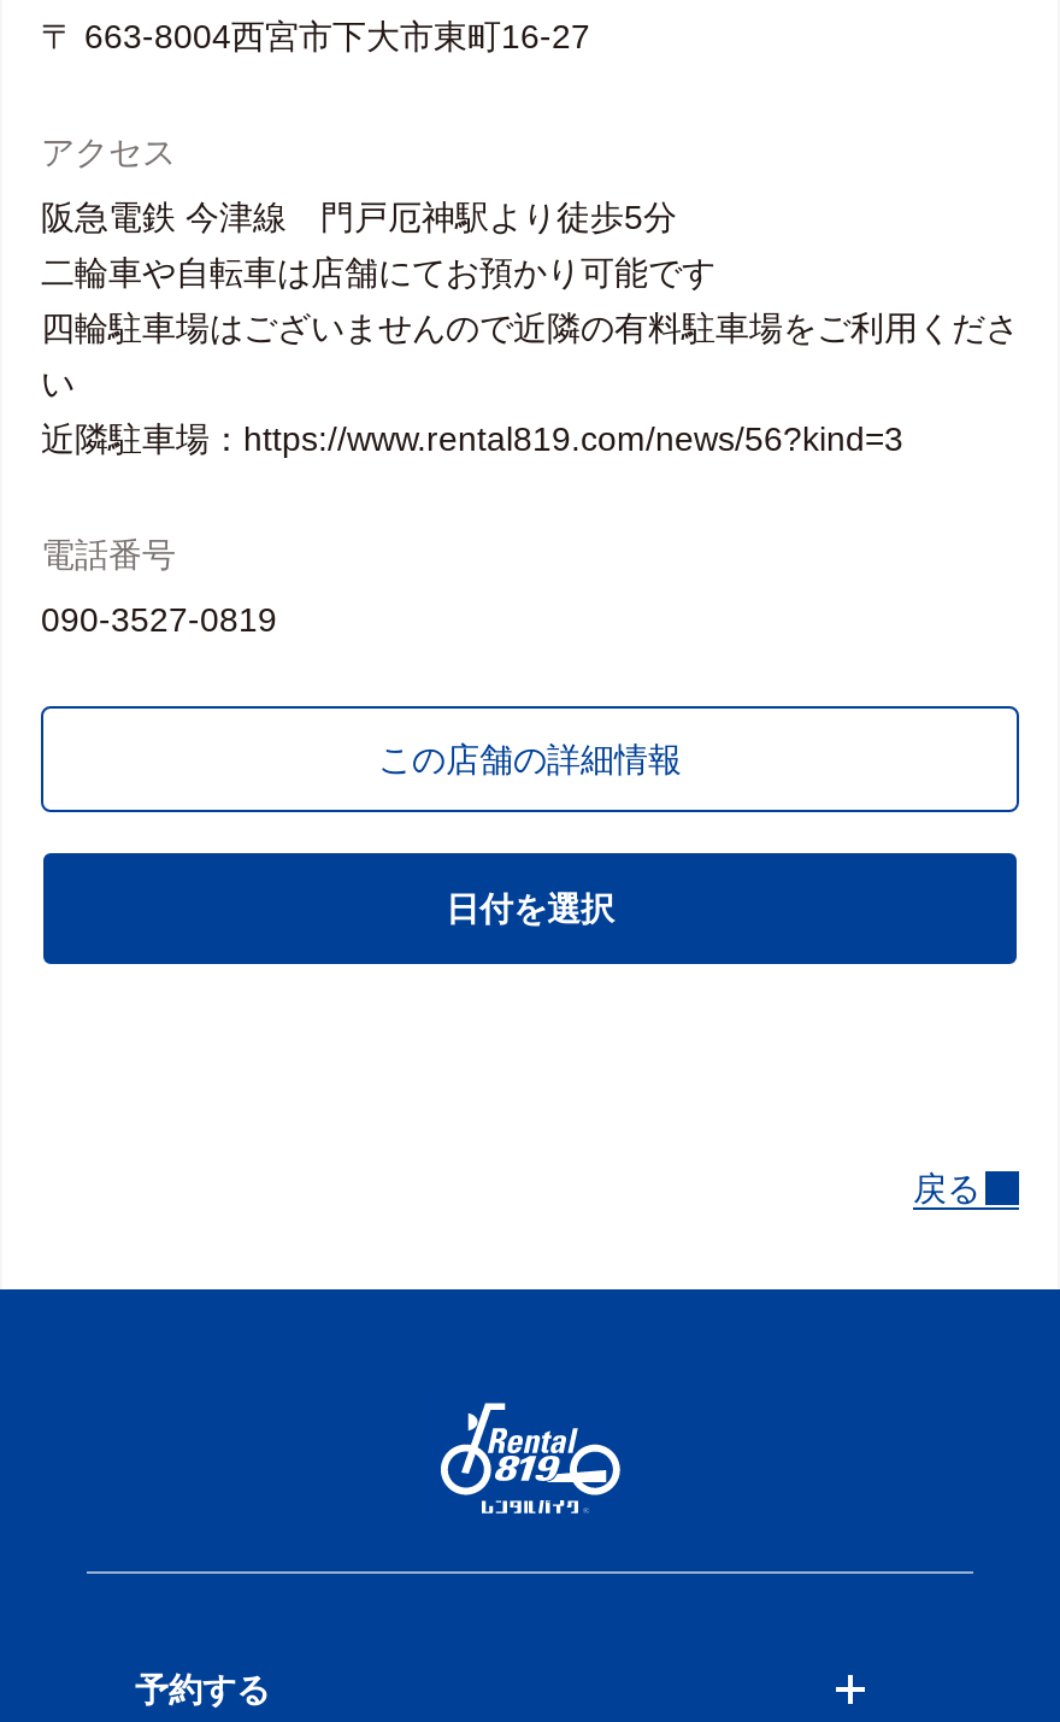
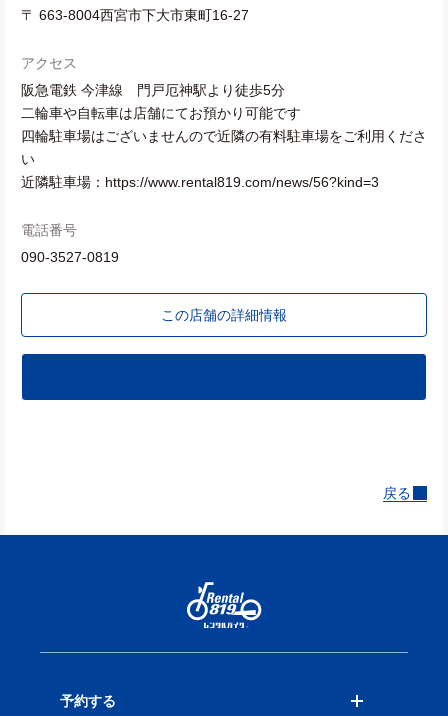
[446,889,614,928] 日付を選択 -> none

